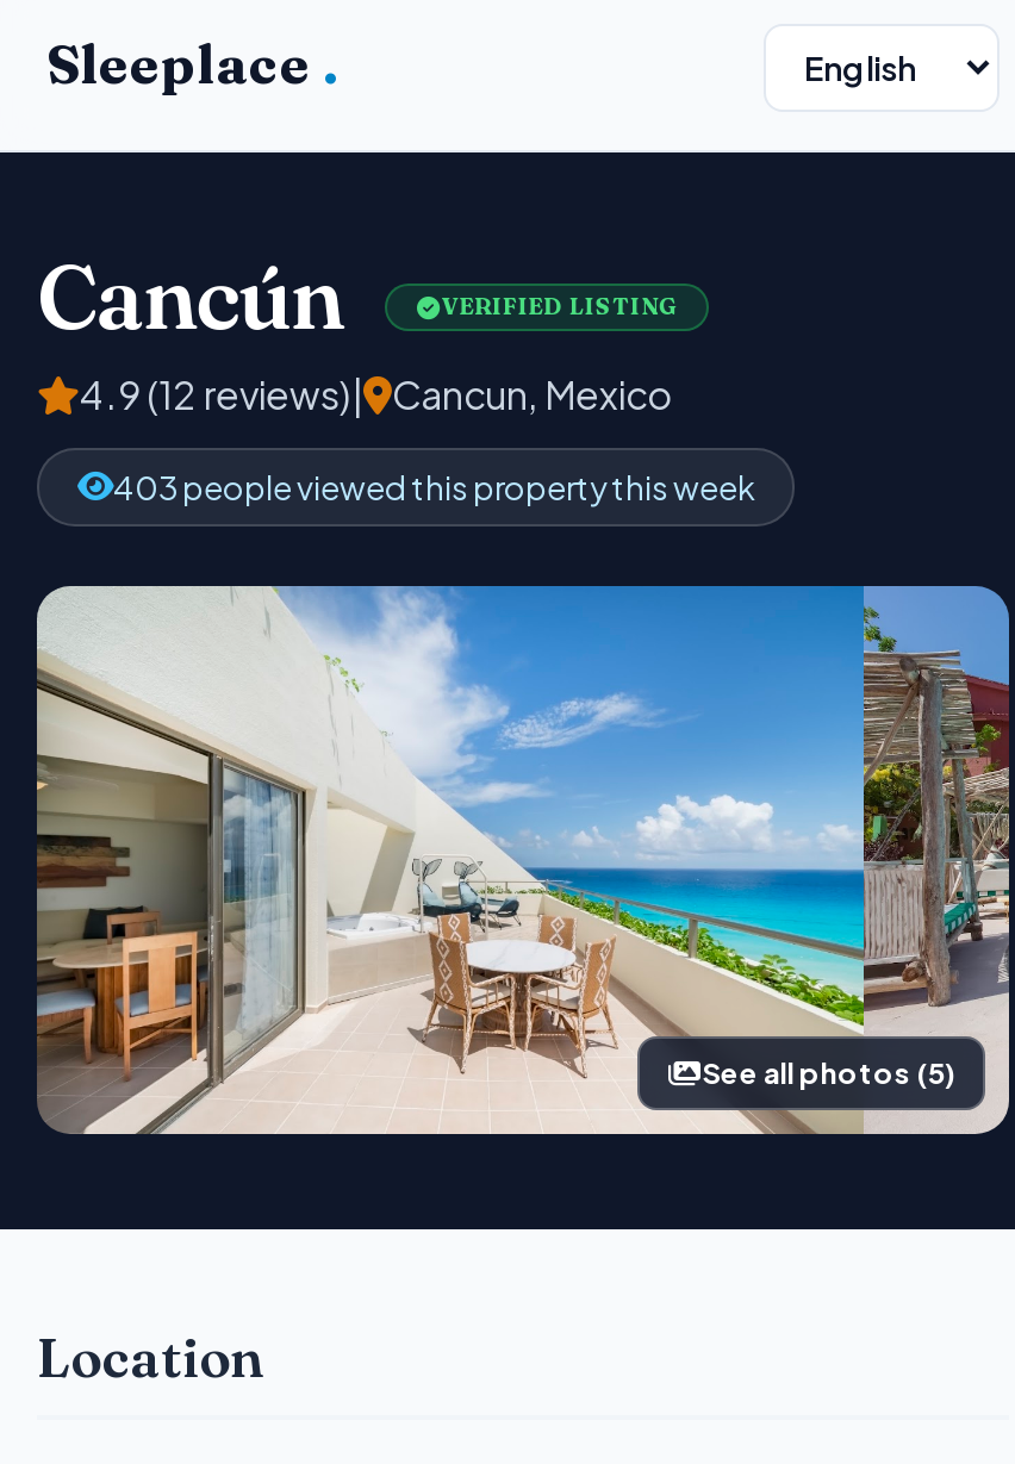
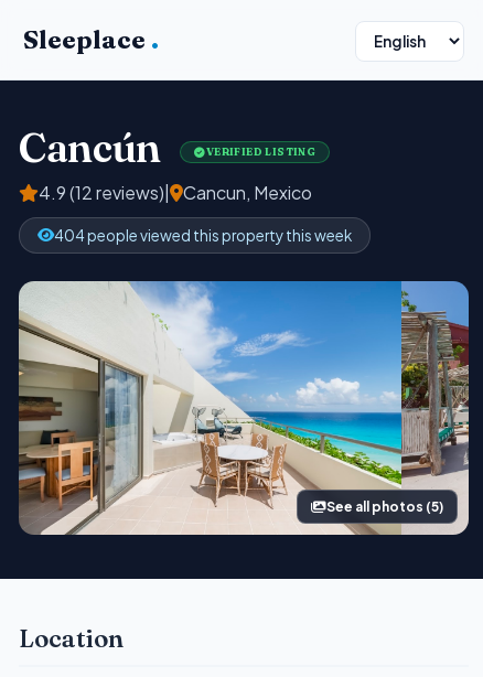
[113,467,754,507] 403 people viewed this property this week -> [54,226,352,245] 404 people viewed this property this week

